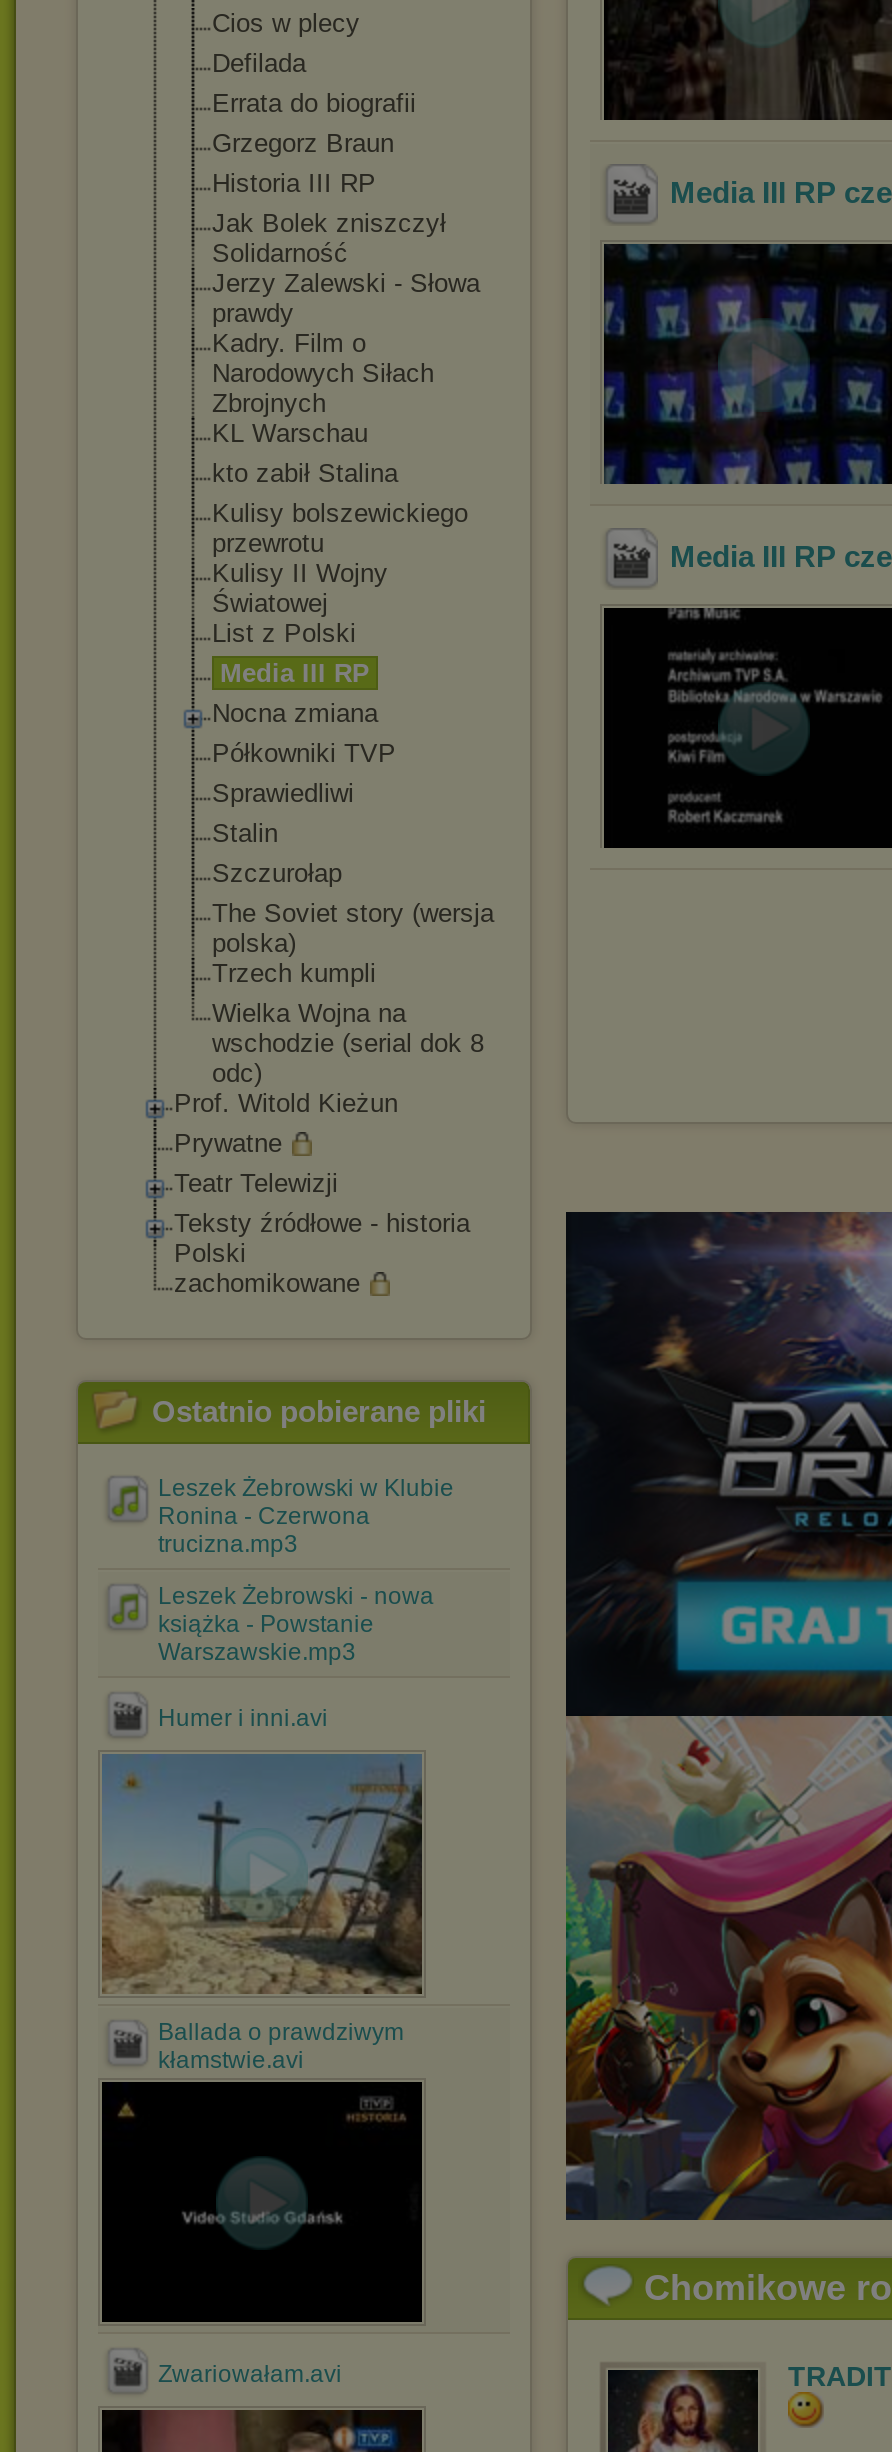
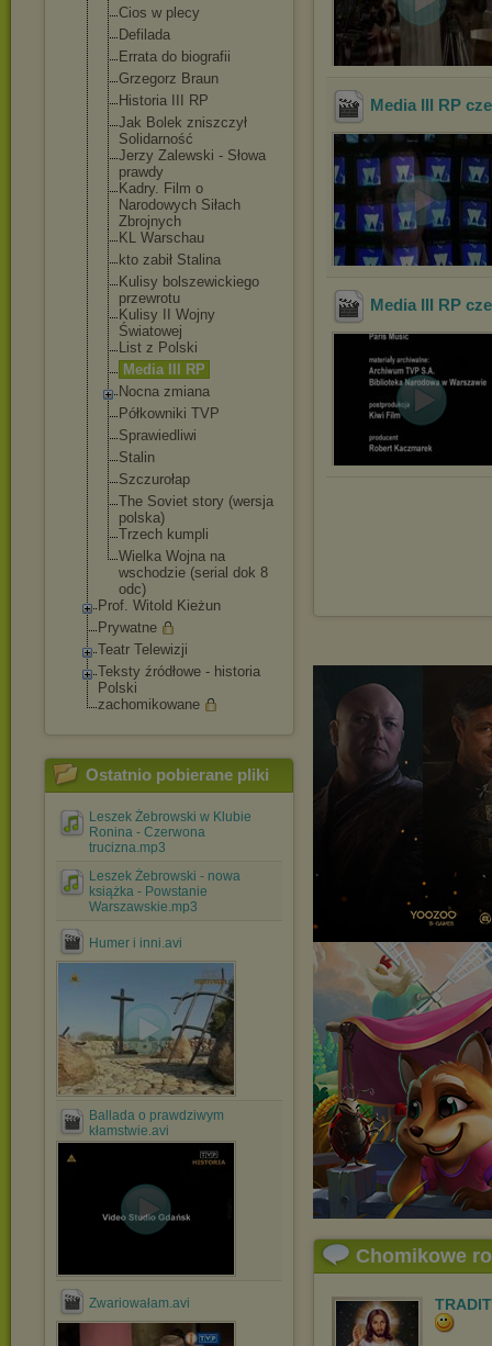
[566,1212,886,1716] [image] -> [313,665,489,941] [image]

